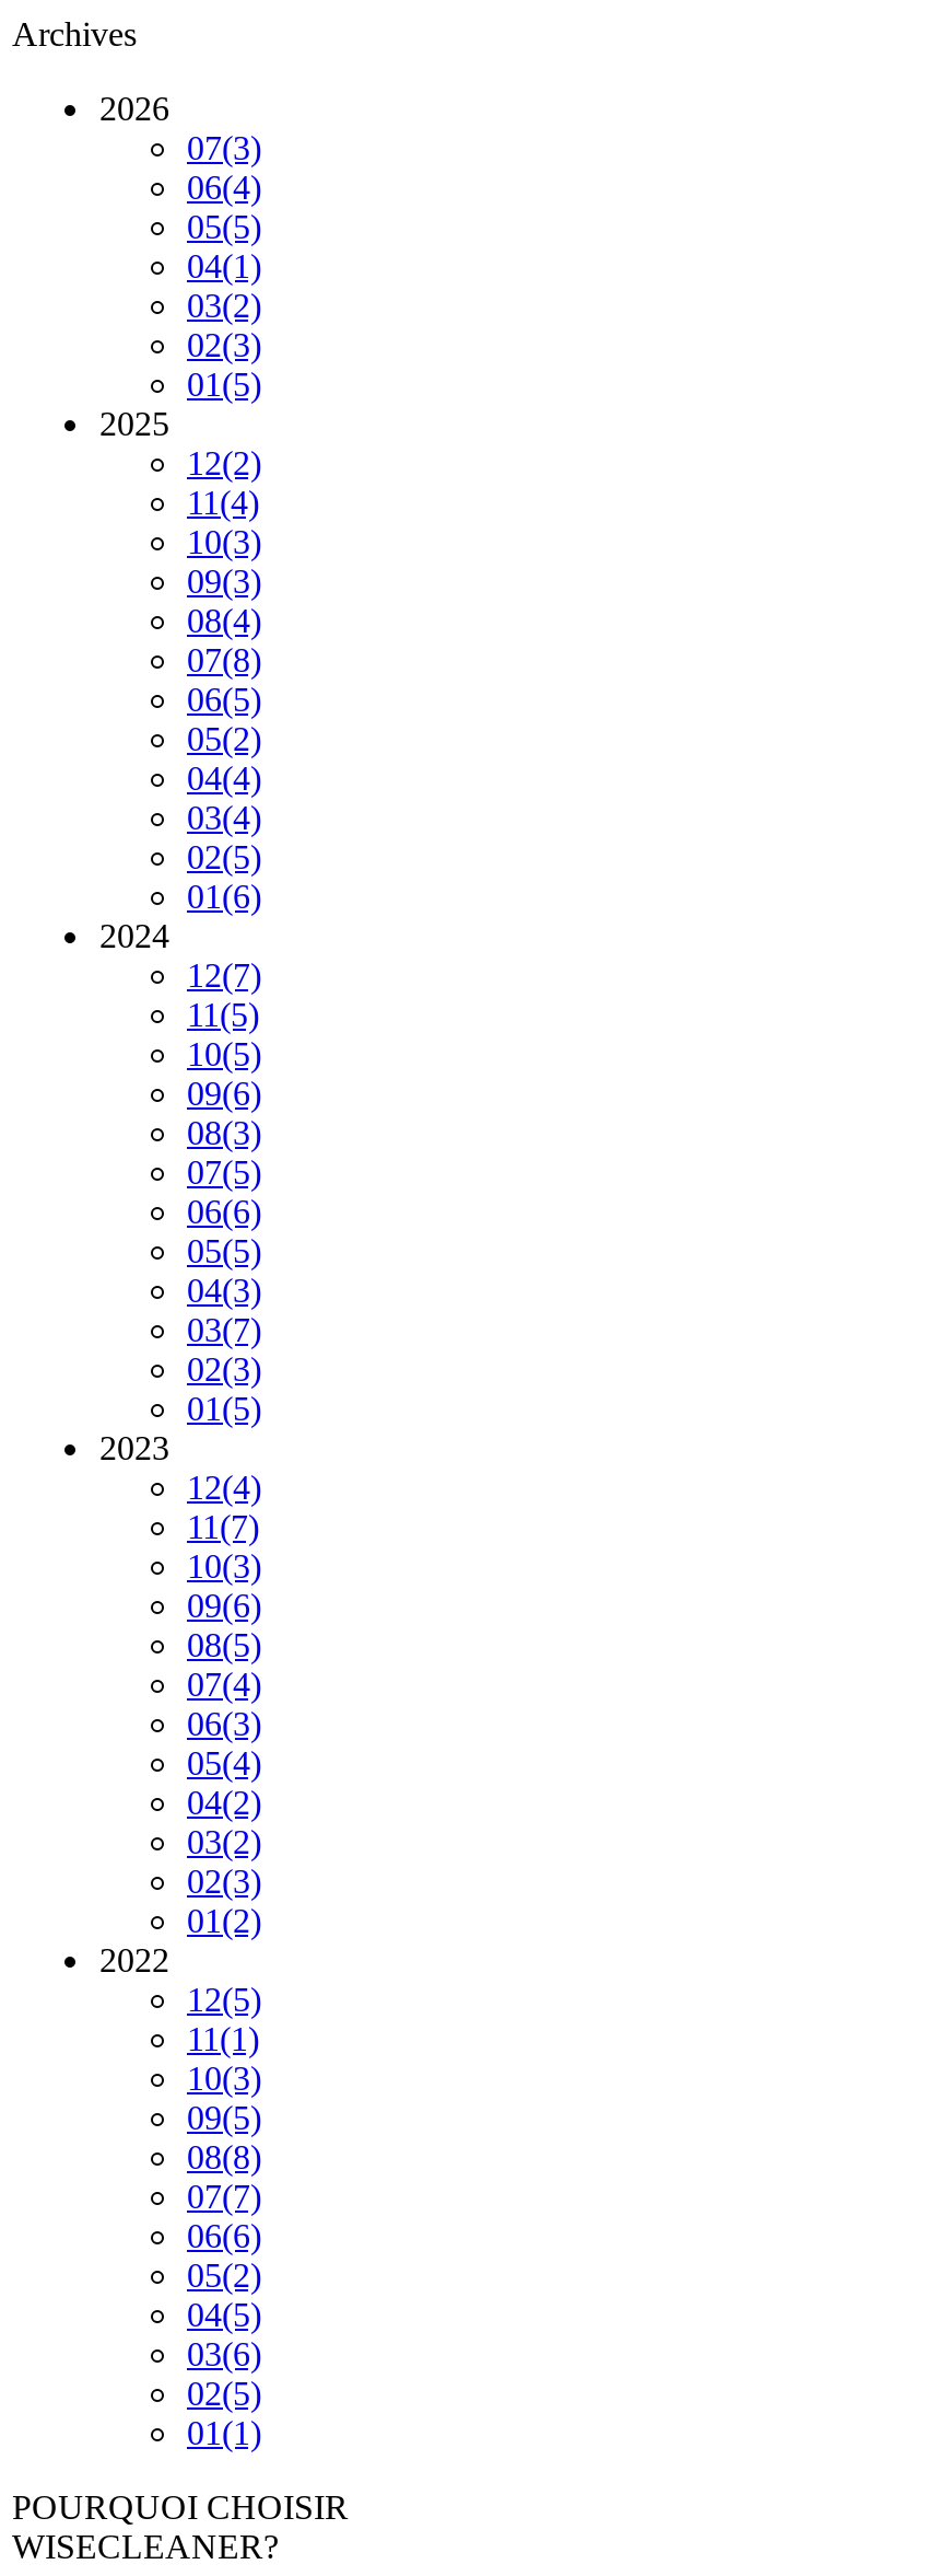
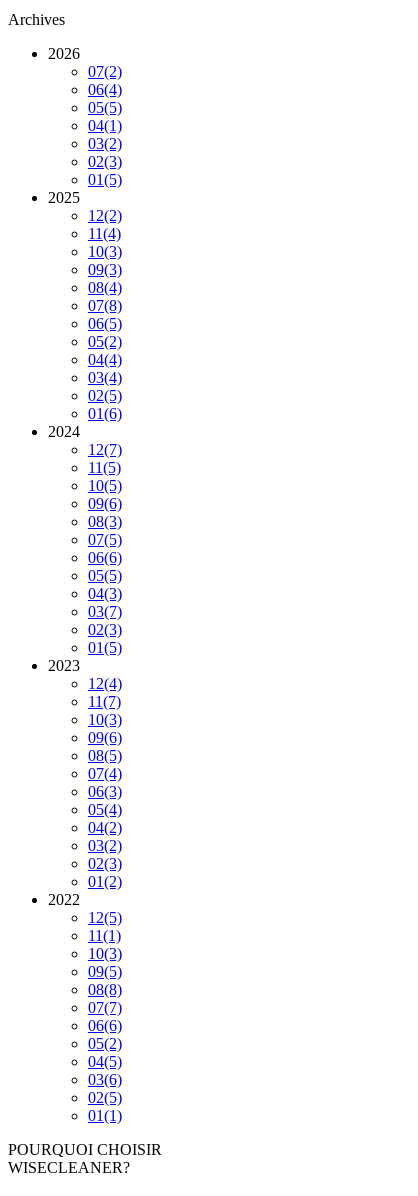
[187,129,261,166] 07(3) -> [88,63,122,80] 07(2)

